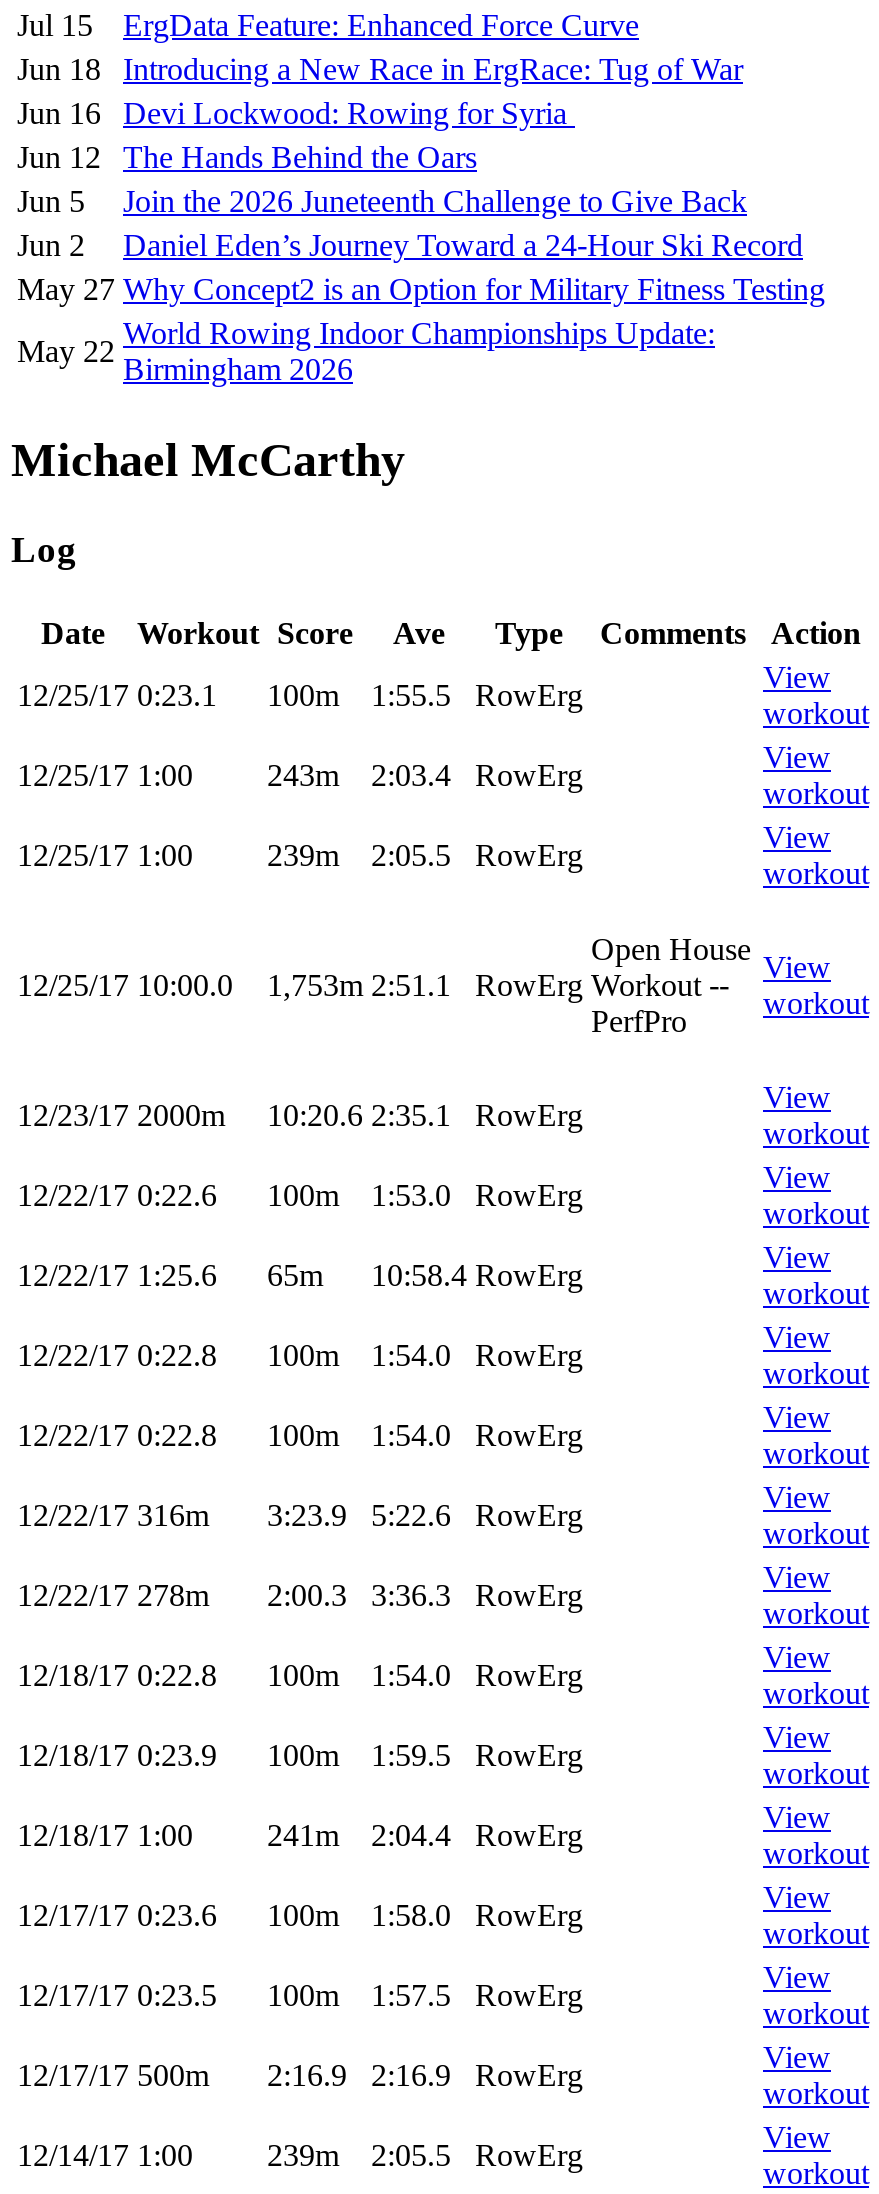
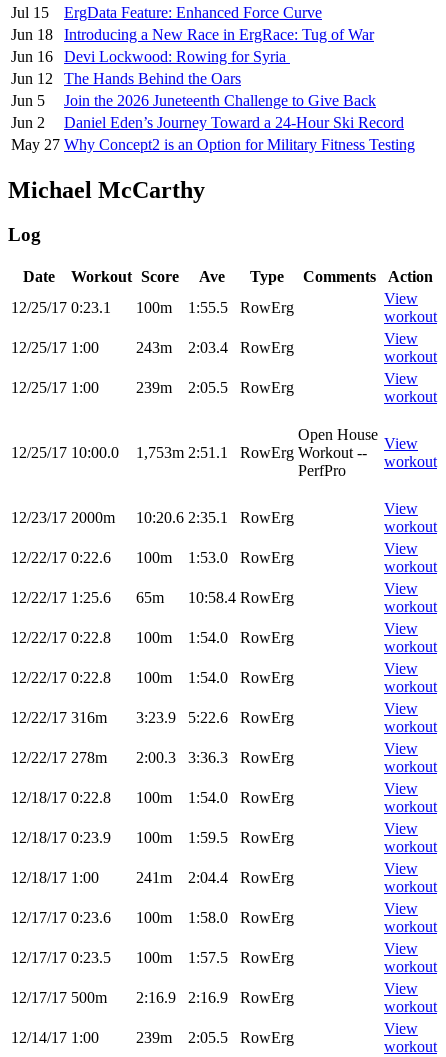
[123,316,715,386] World Rowing Indoor Championships Update: | Birmingham 2026 -> none
[17,334,115,368] May 22 -> none

